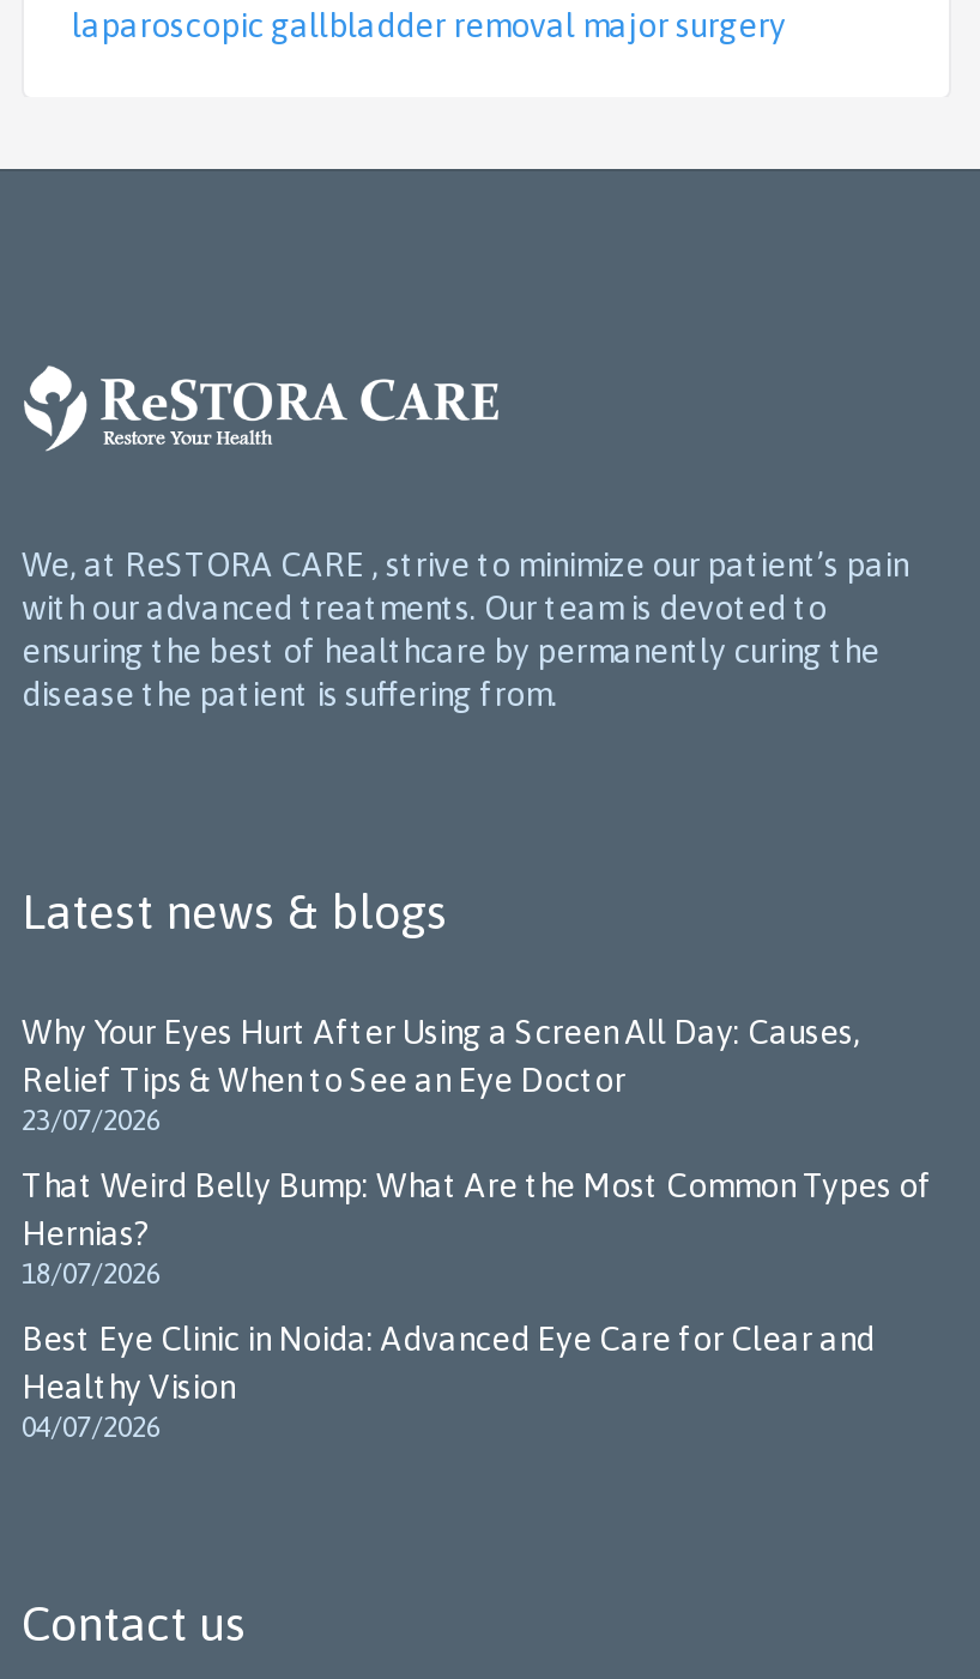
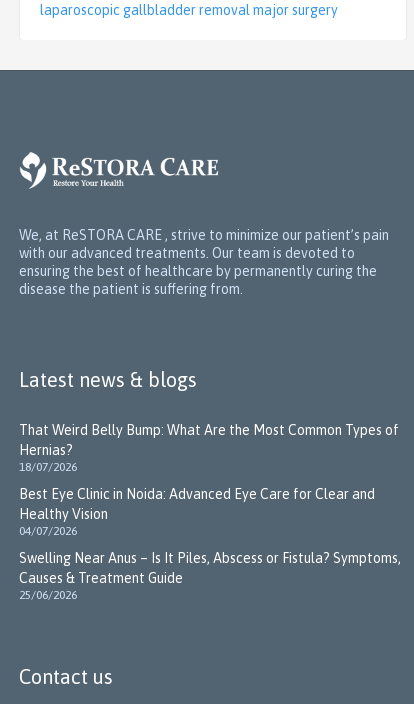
[22,1012,860,1136] Why Your Eyes Hurt After Using a Screen All Day: Causes, | Relief Tips & When to See an Eye Doctor | 23/07/2026 -> none
moved [22,1165,932,1443] -> [19,422,399,538]: That Weird Belly Bump: What Are the Most Common Types of | Hernias? | 18/07/2026 | Best Eye Clinic in Noida: Advanced Eye Care for Clear and | Healthy Vision | 04/07/2026
none -> [19,550,401,602] Swelling Near Anus – Is It Piles, Abscess or Fistula? Symptoms, | Causes & Treatment Guide | 25/06/2026

